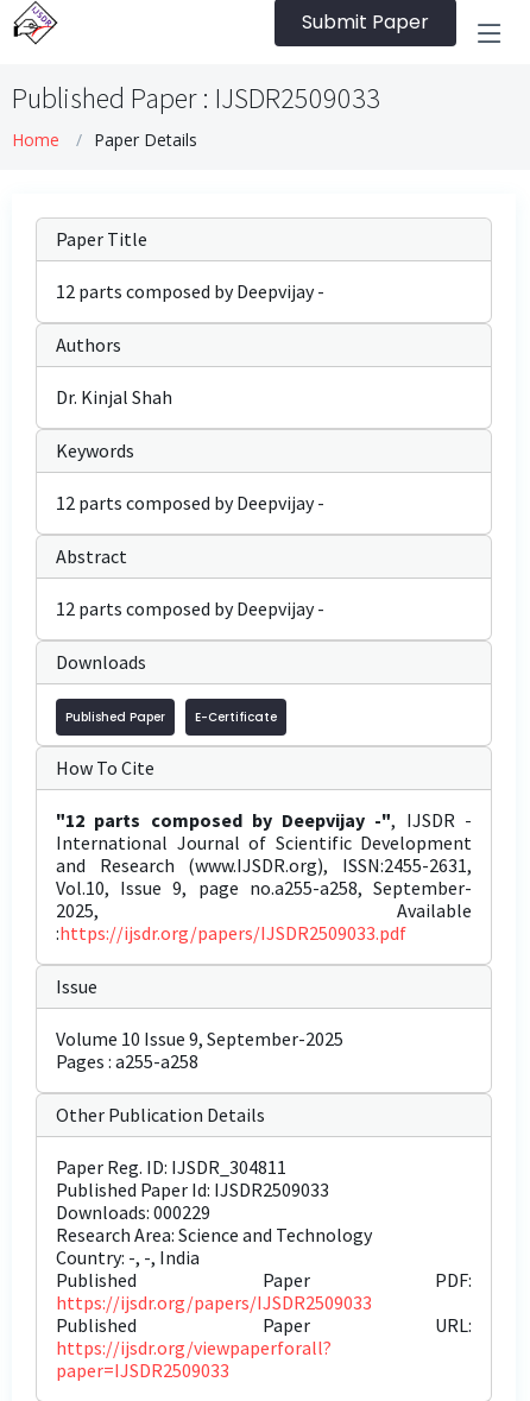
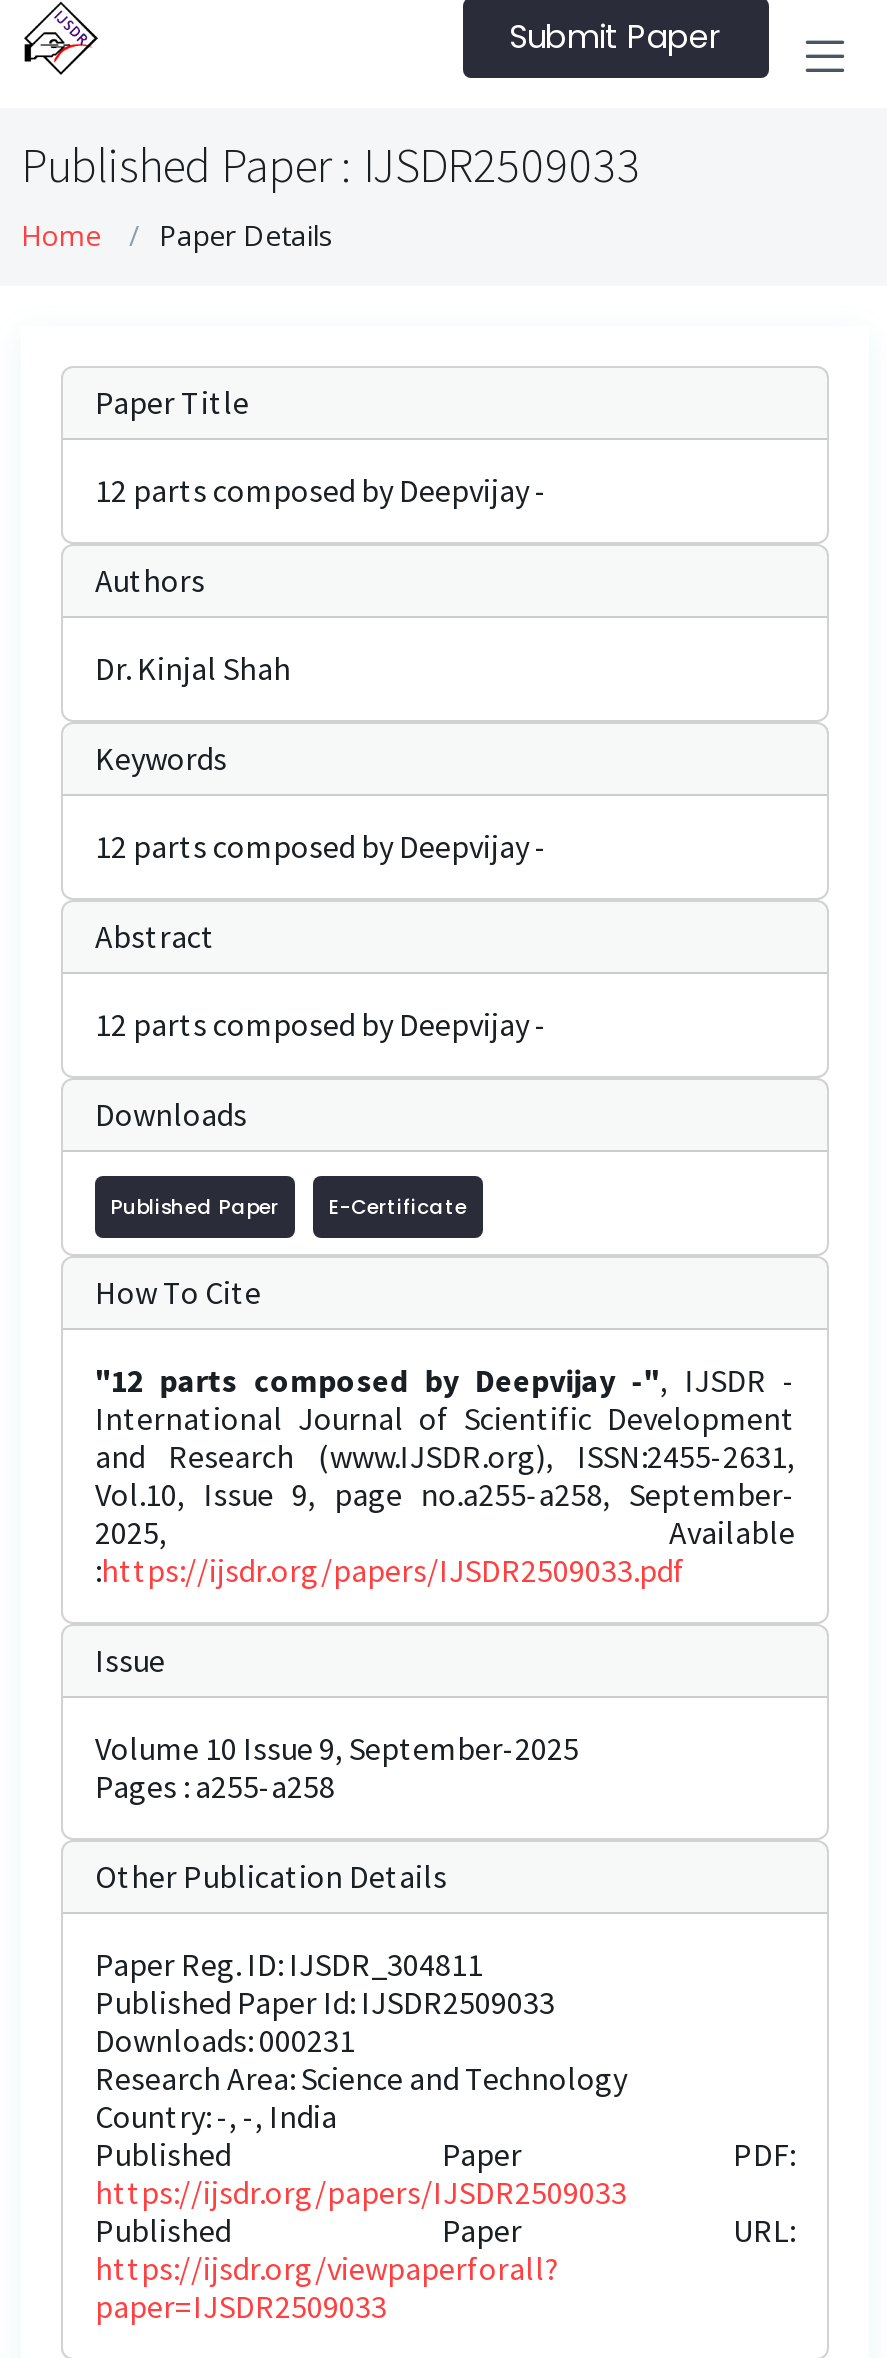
[56,1200,210,1224] Downloads: 000229 -> [95,2020,355,2060] Downloads: 000231

